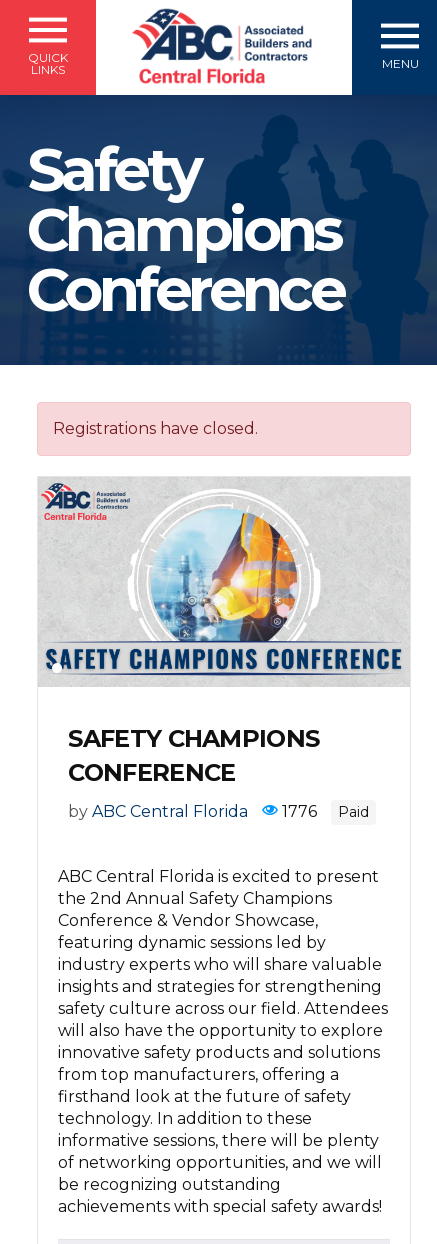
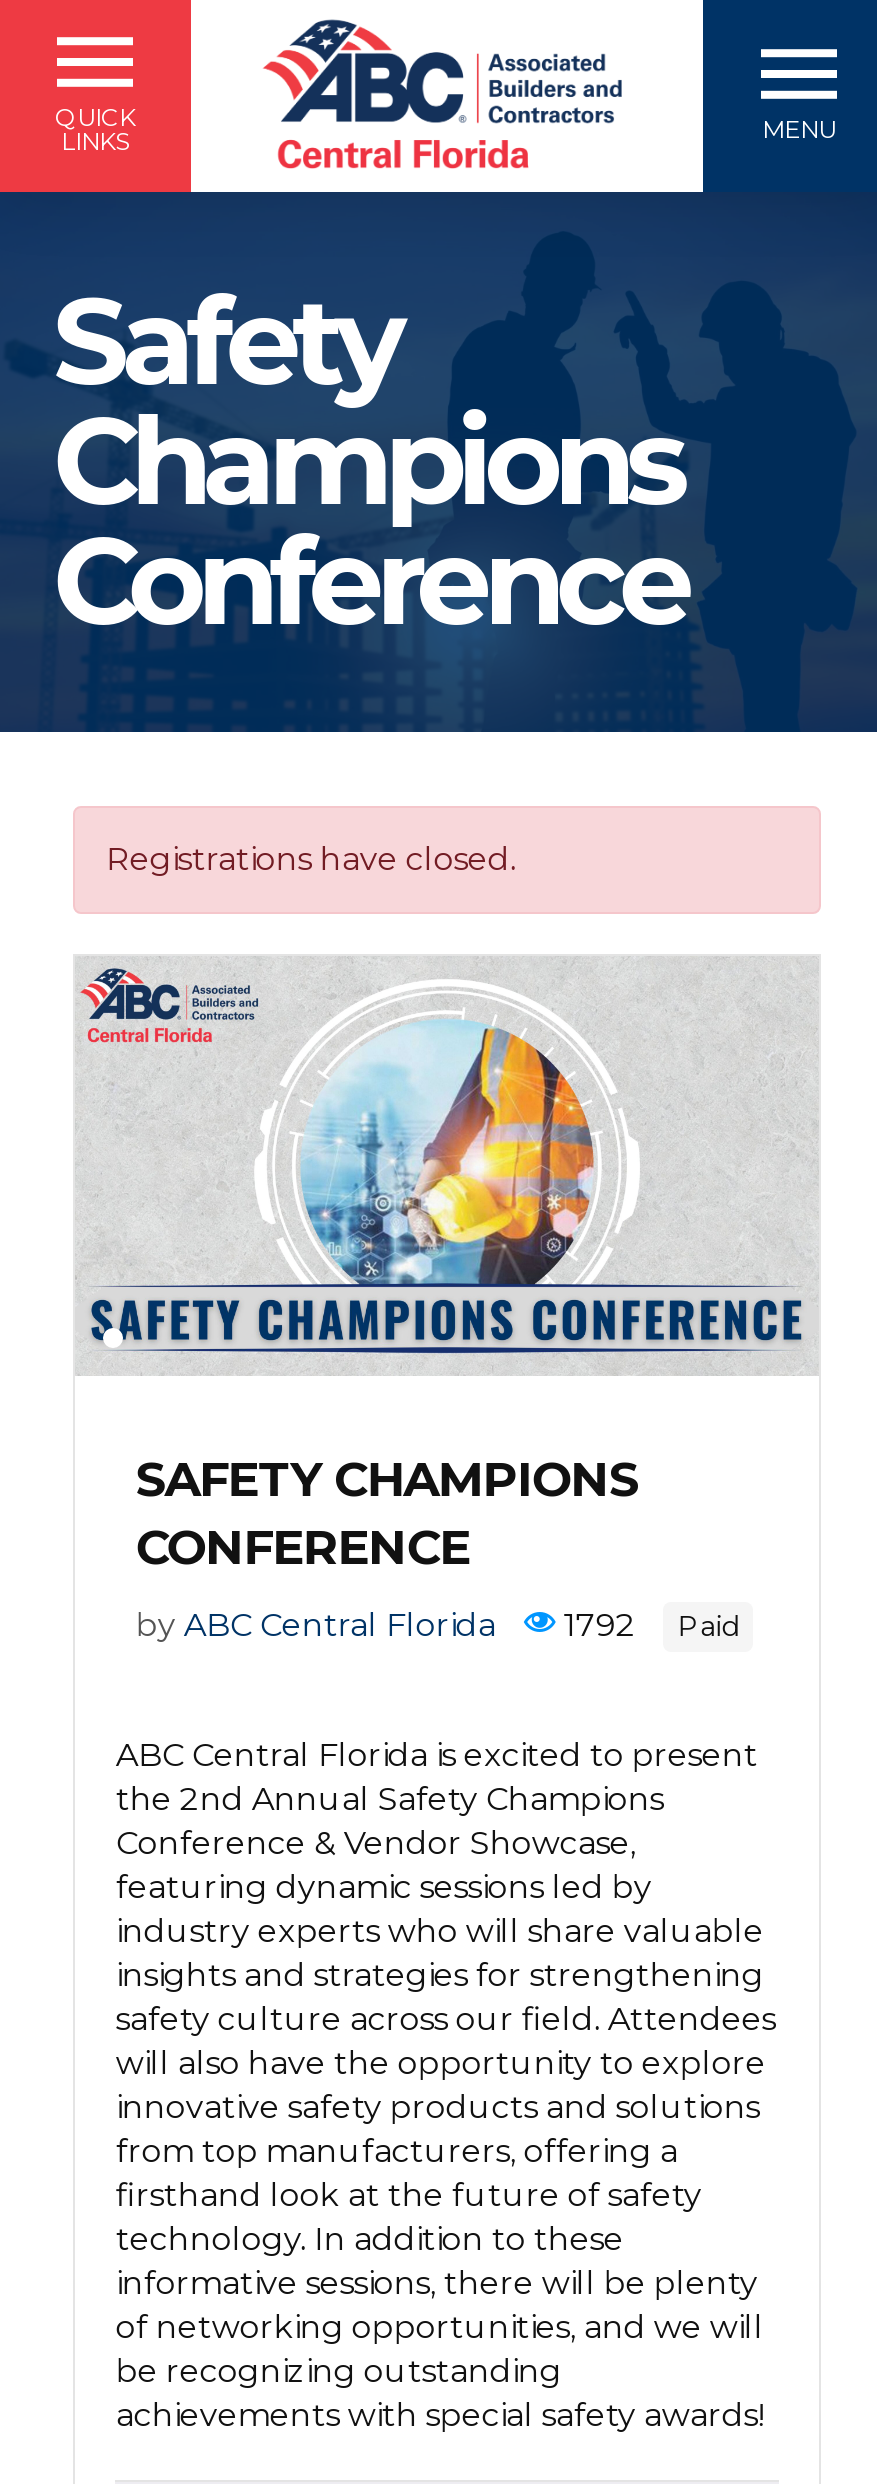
[68,802,369,821] by ABC Central Florida 1776 Paid -> [136,1605,740,1643] by ABC Central Florida 1792 Paid

